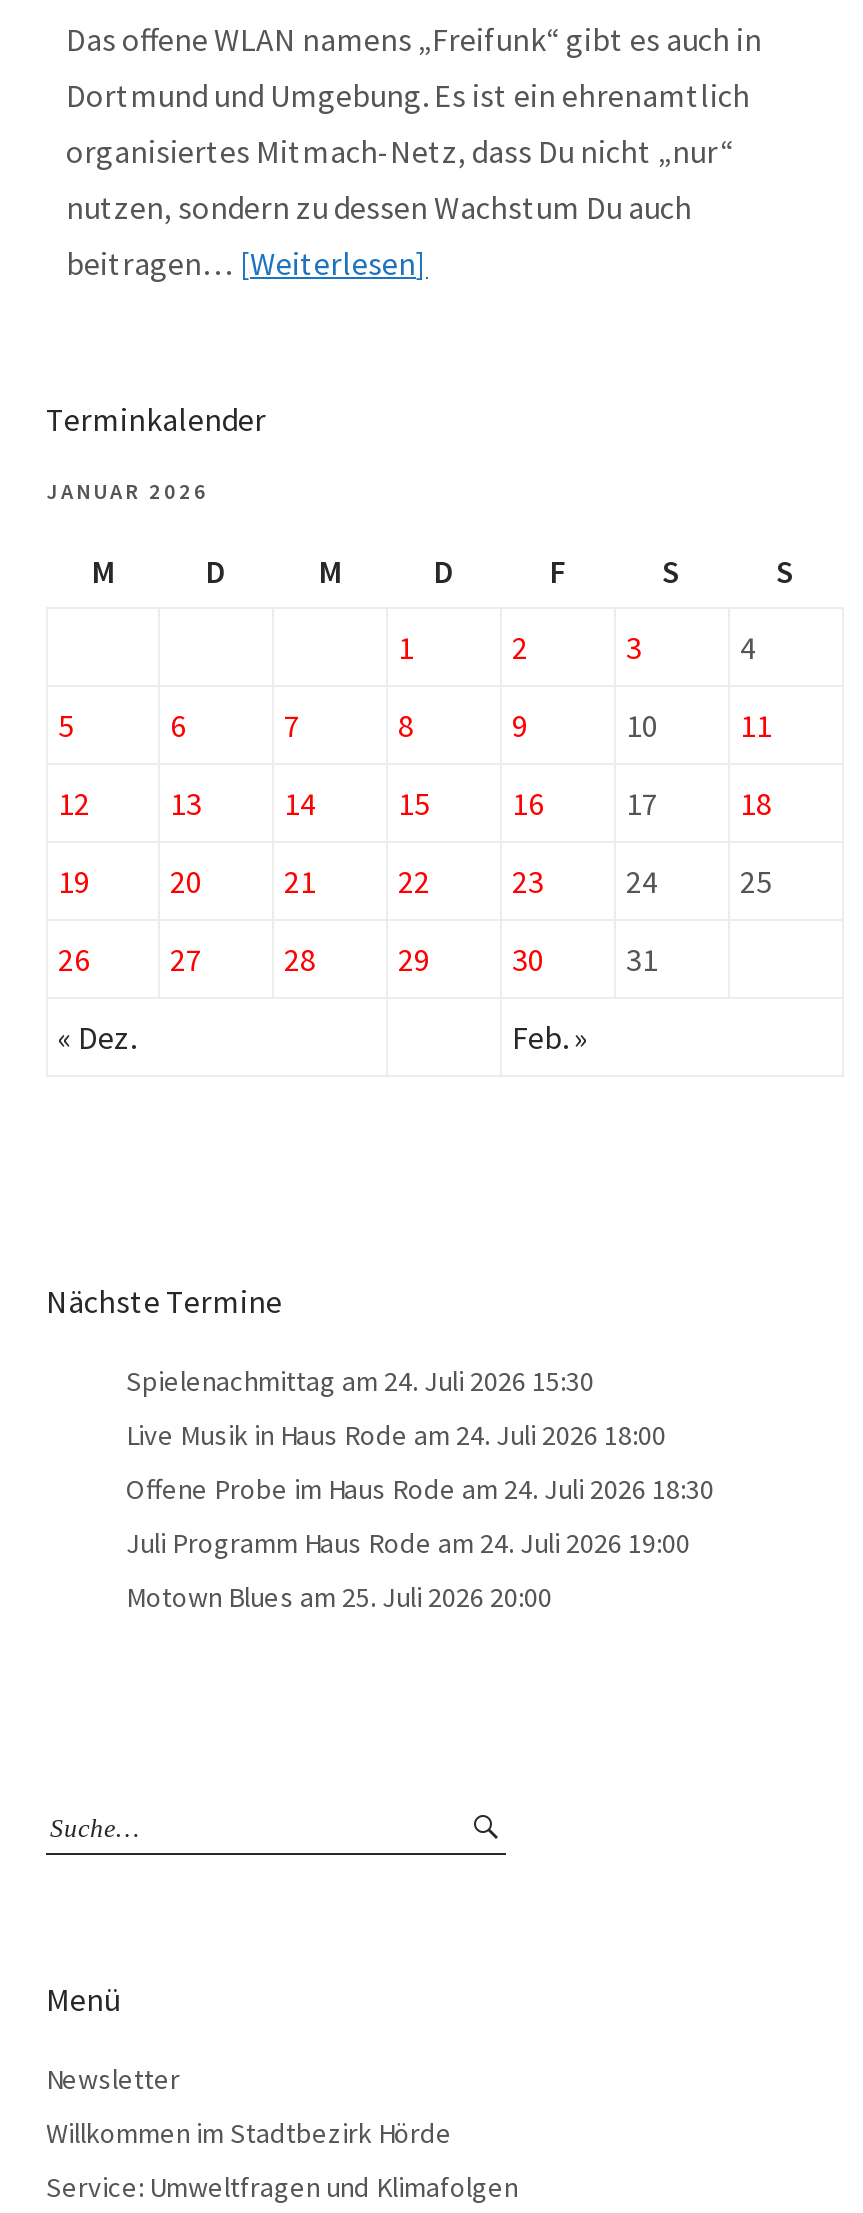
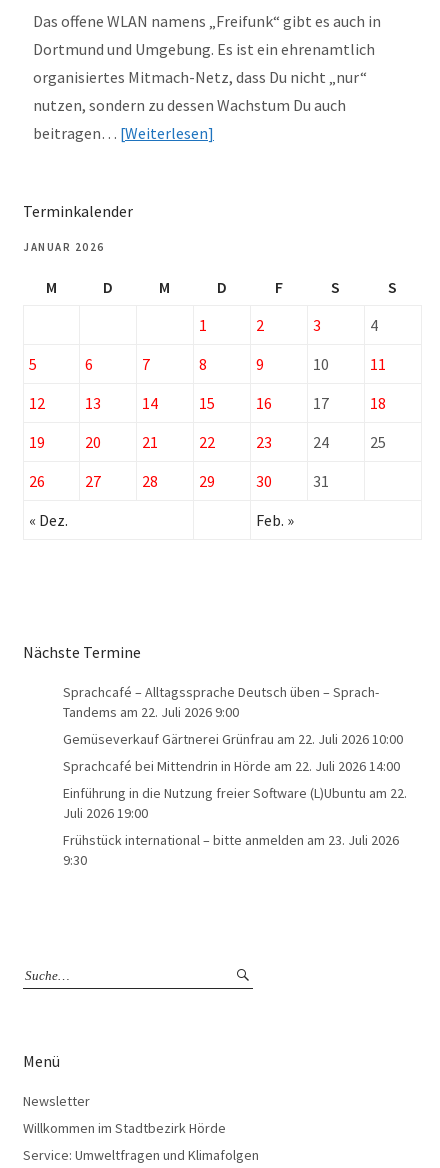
[126,1363,594,1399] Spielenachmittag am 24. Juli 2026 15:30 -> [63,683,379,721] Sprachcafé – Alltagssprache Deutsch üben – Sprach- | Tandems am 22. Juli 2026 9:00
[126,1417,666,1453] Live Musik in Haus Rode am 24. Juli 2026 18:00 -> [63,730,403,748] Gemüseverkauf Gärtnerei Grünfrau am 22. Juli 2026 10:00
[126,1471,714,1507] Offene Probe im Haus Rode am 24. Juli 2026 18:30 -> [63,757,400,775] Sprachcafé bei Mittendrin in Hörde am 22. Juli 2026 14:00
[126,1525,690,1561] Juli Programm Haus Rode am 24. Juli 2026 19:00 -> [63,784,407,822] Einführung in die Nutzung freier Software (L)Ubuntu am 22. | Juli 2026 19:00
[126,1579,552,1615] Motown Blues am 25. Juli 2026 20:00 -> [63,831,399,869] Frühstück international – bitte anmelden am 23. Juli 2026 | 9:30

